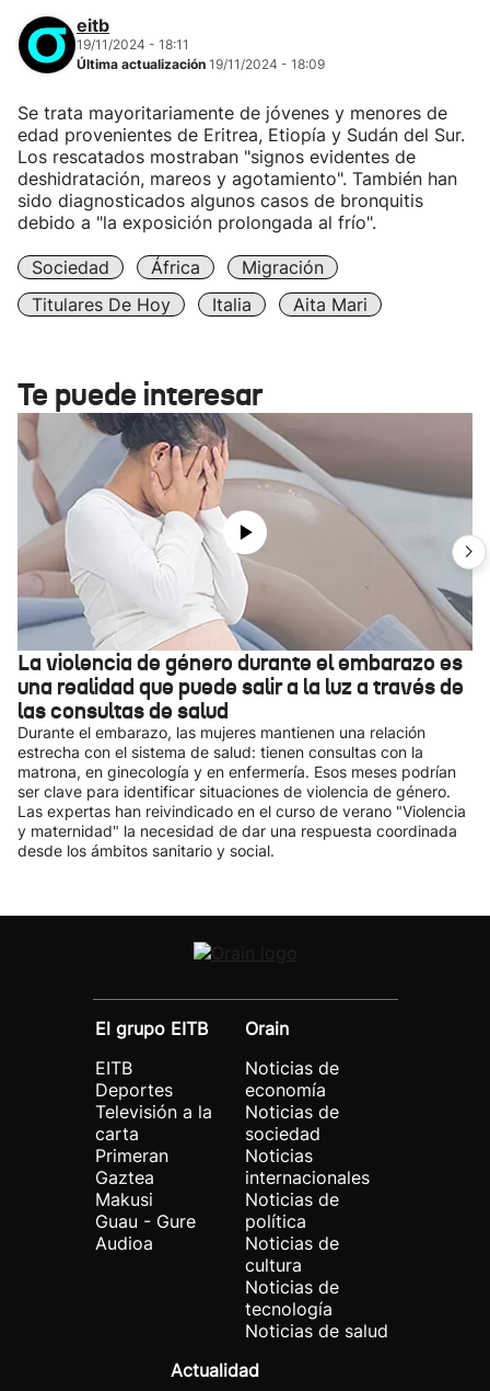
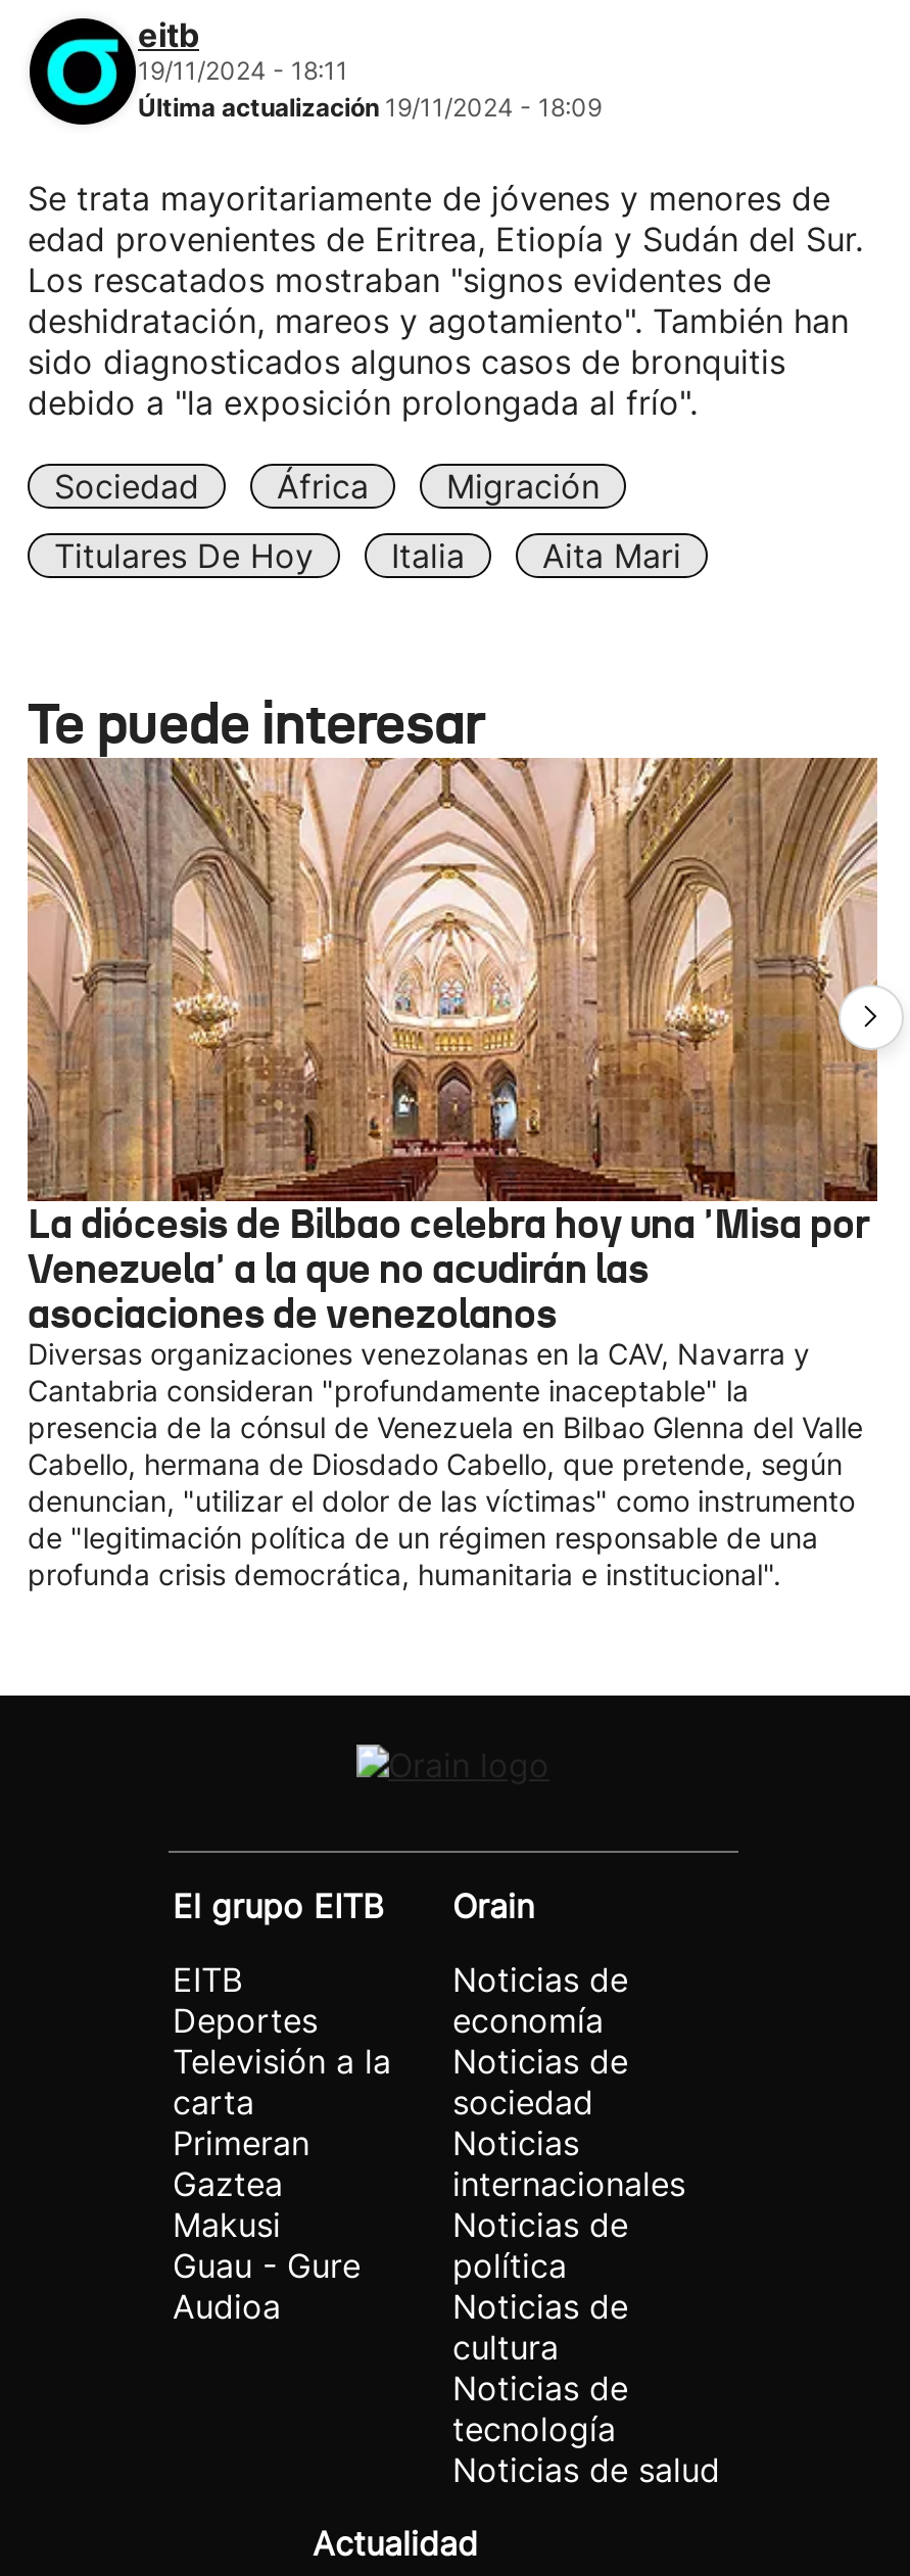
[17,413,474,860] [image] | La violencia de género durante el embarazo es | una realidad que puede salir a la luz a través de | las consultas de salud | Durante el embarazo, las mujeres mantienen una relación | estrecha con el sistema de salud: tienen consultas con la | matrona, en ginecología y en enfermería. Esos meses podrían | ser clave para identificar situaciones de violencia de género. | Las expertas han reivindicado en el curso de verano "Violencia | y maternidad" la necesidad de dar una respuesta coordinada | desde los ámbitos sanitario y social. -> [26,758,879,1591] [image] | La diócesis de Bilbao celebra hoy una 'Misa por | Venezuela' a la que no acudirán las | asociaciones de venezolanos | Diversas organizaciones venezolanas en la CAV, Navarra y | Cantabria consideran "profundamente inaceptable" la | presencia de la cónsul de Venezuela en Bilbao Glenna del Valle | Cabello, hermana de Diosdado Cabello, que pretende, según | denuncian, "utilizar el dolor de las víctimas" como instrumento | de "legitimación política de un régimen responsable de una | profunda crisis democrática, humanitaria e institucional".

